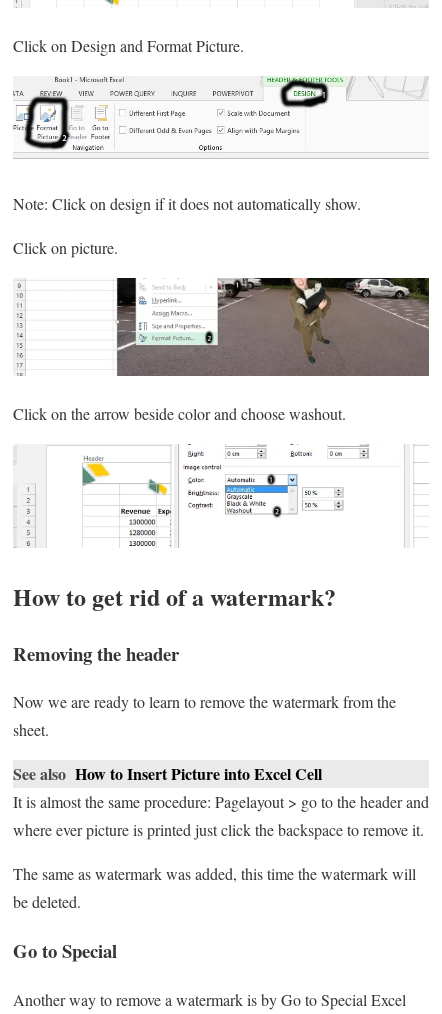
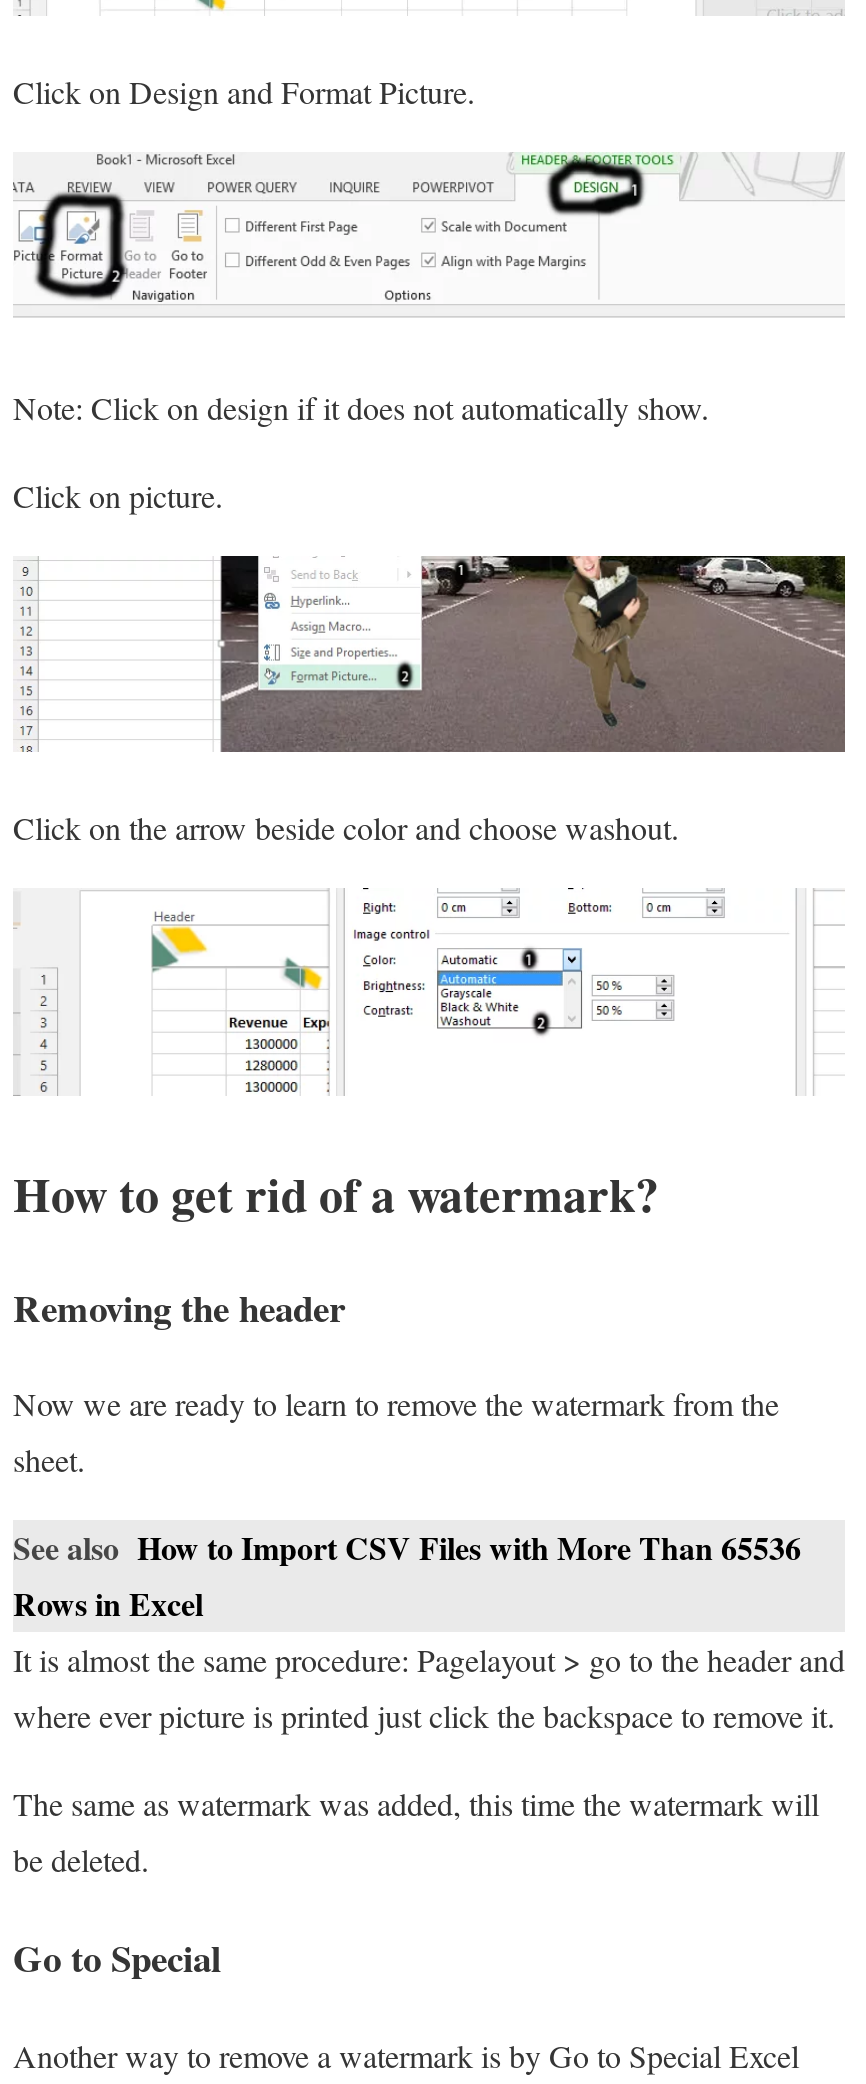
[13,762,322,785] See also How to Insert Picture into Excel Cell -> [13,1525,801,1627] See also How to Import CSV Files with More Than 65536 | Rows in Excel

